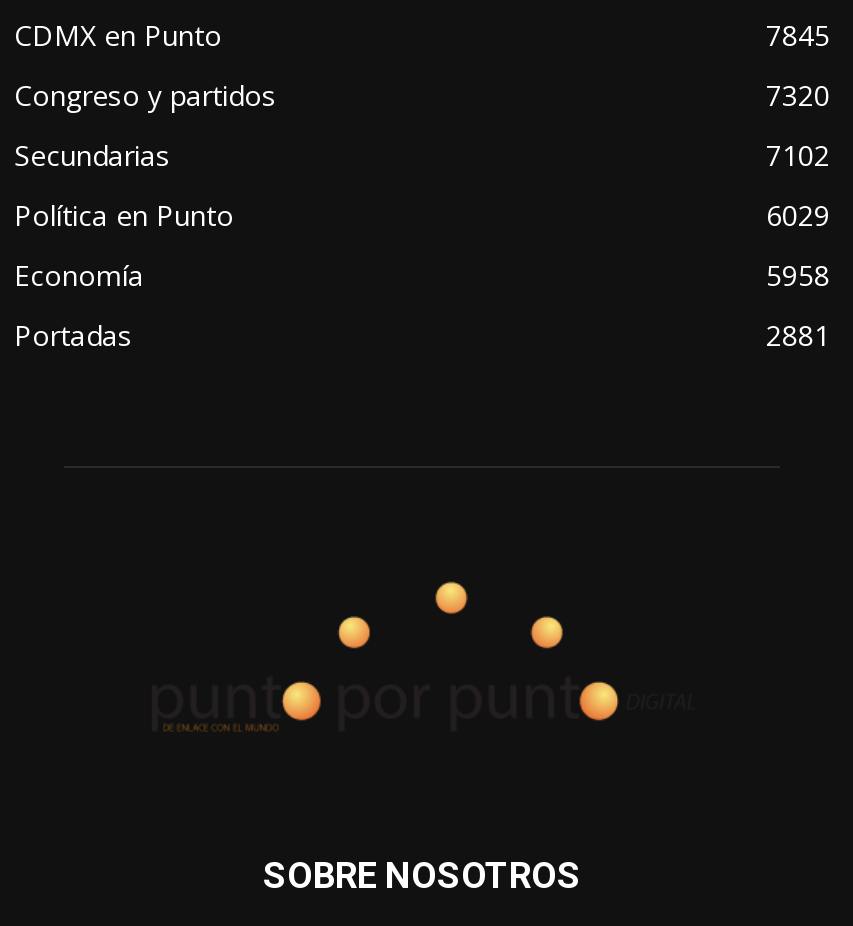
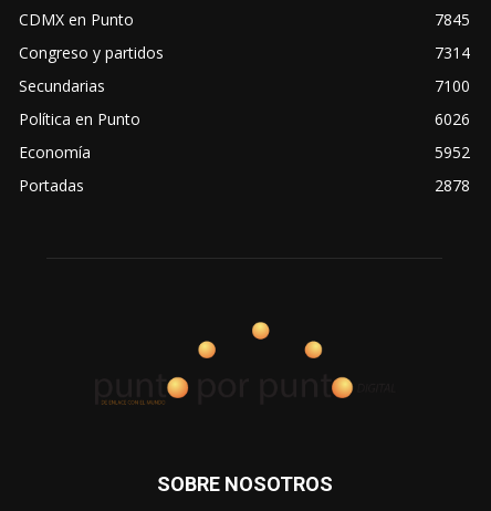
[766,76,830,114] 7320 -> [435,42,470,63] 7314
[766,136,830,174] 7102 -> [435,75,470,96] 7100
[766,196,830,234] 6029 -> [435,109,470,130] 6026
[766,256,830,294] 5958 -> [435,142,470,163] 5952
[766,316,830,354] 2881 -> [435,175,470,196] 2878

